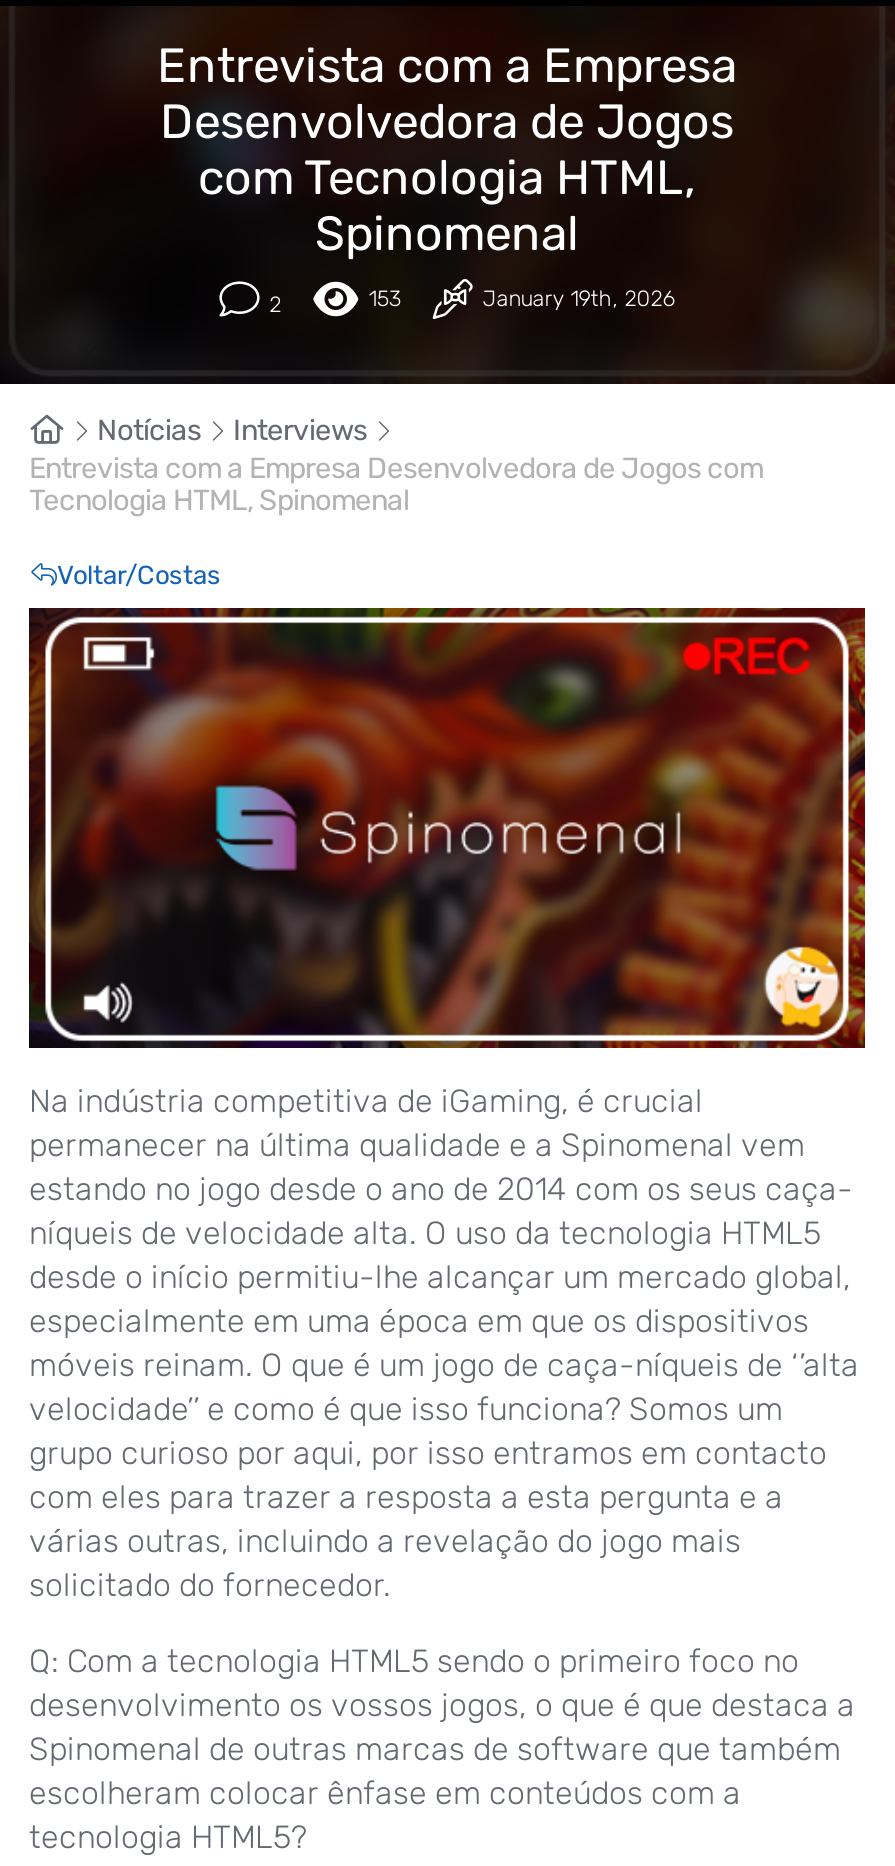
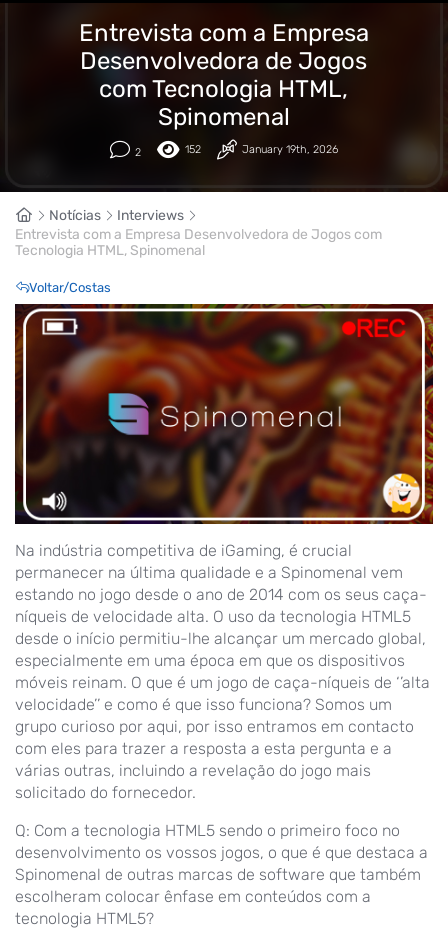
[369,286,401,312] 153 -> [185,143,201,156] 152

